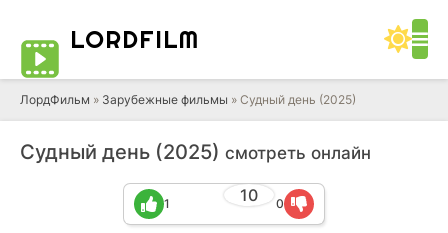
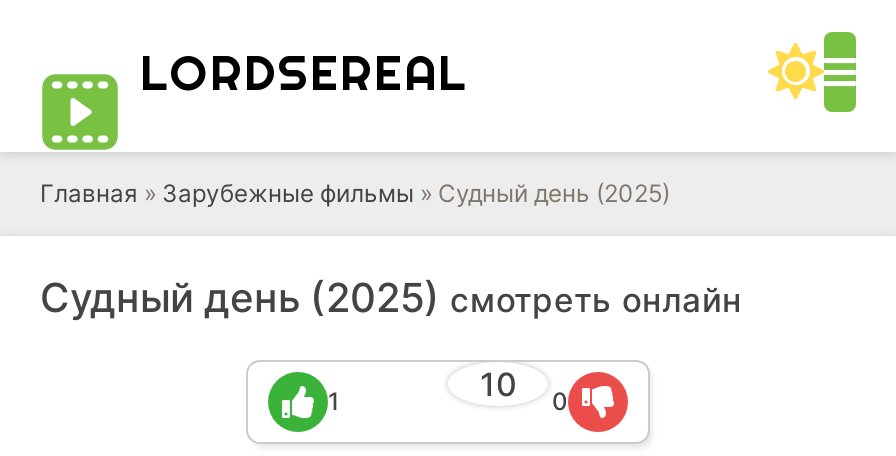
[70,24,199,54] LORDFILM -> [140,42,470,102] LORDSEREAL
[20,92,356,107] ЛордФильм» Зарубежные фильмы» Судный день (2025) -> [40,178,670,208] Главная» Зарубежные фильмы» Судный день (2025)

